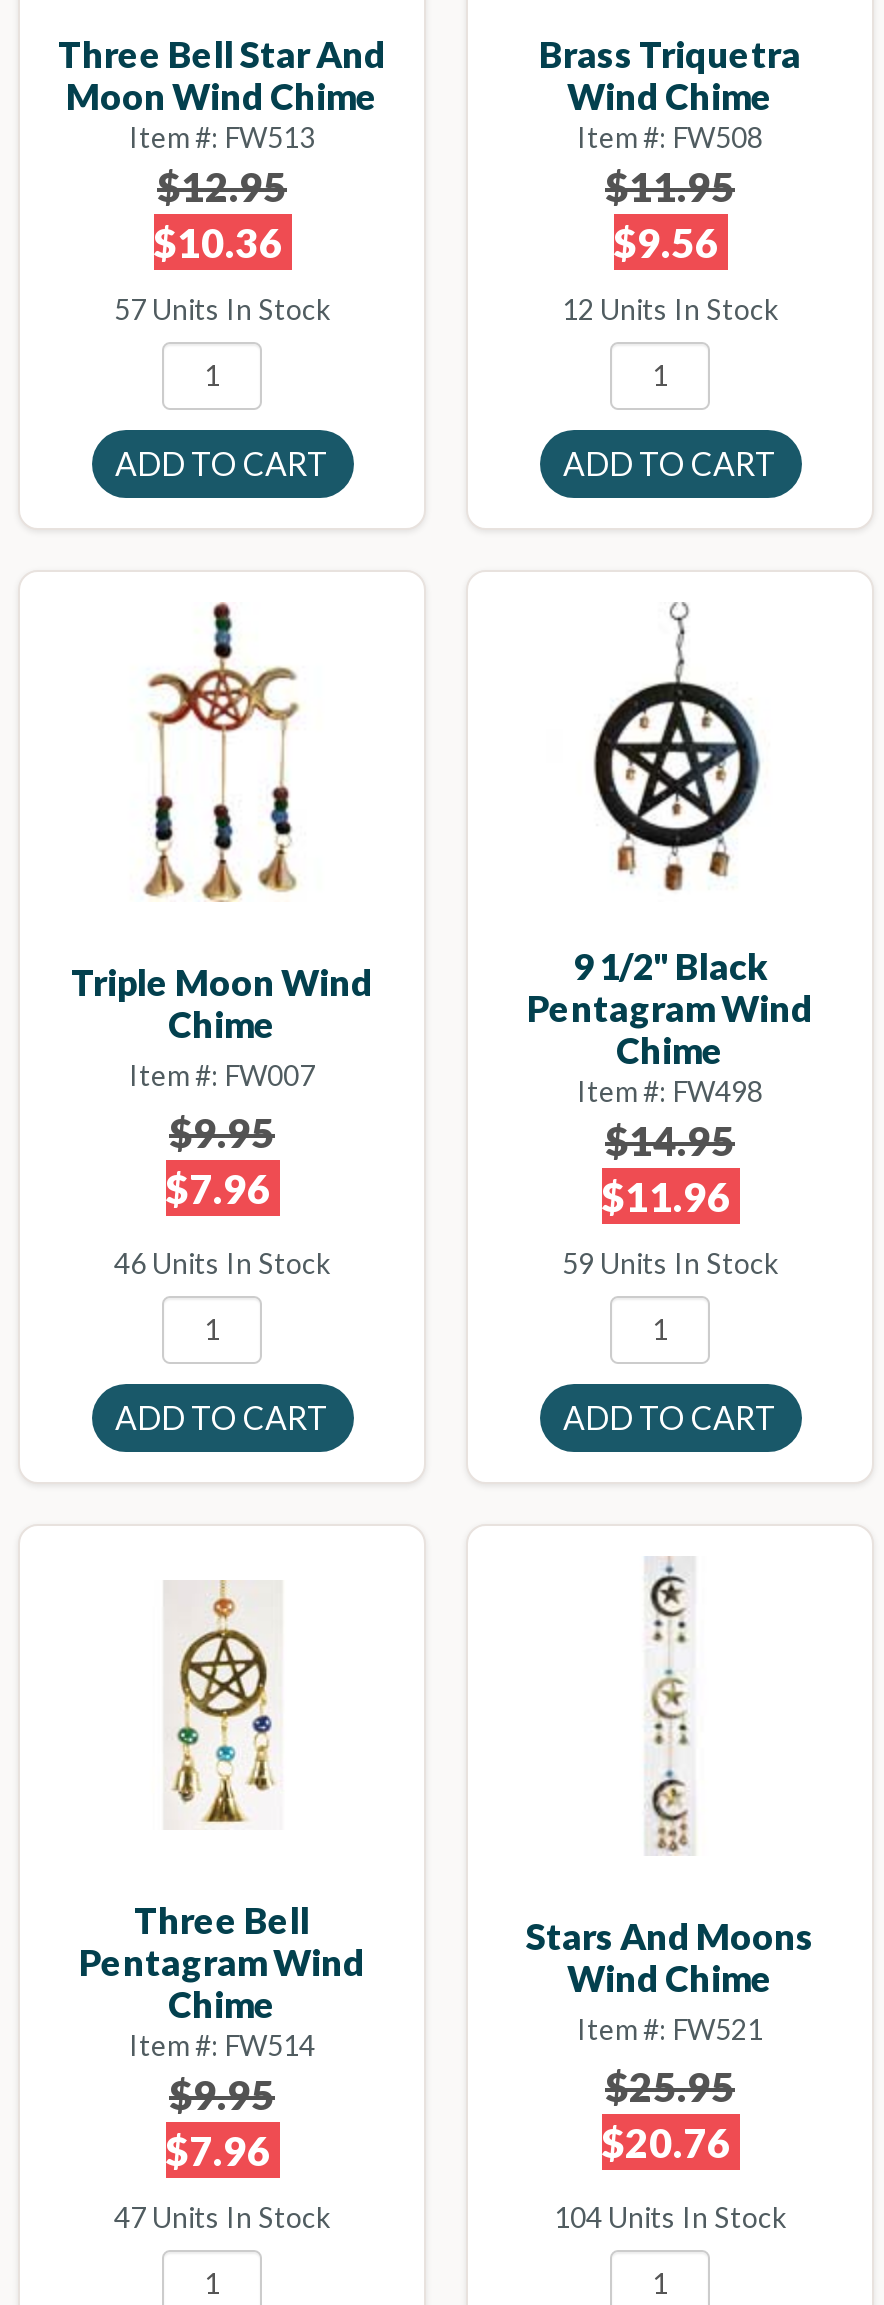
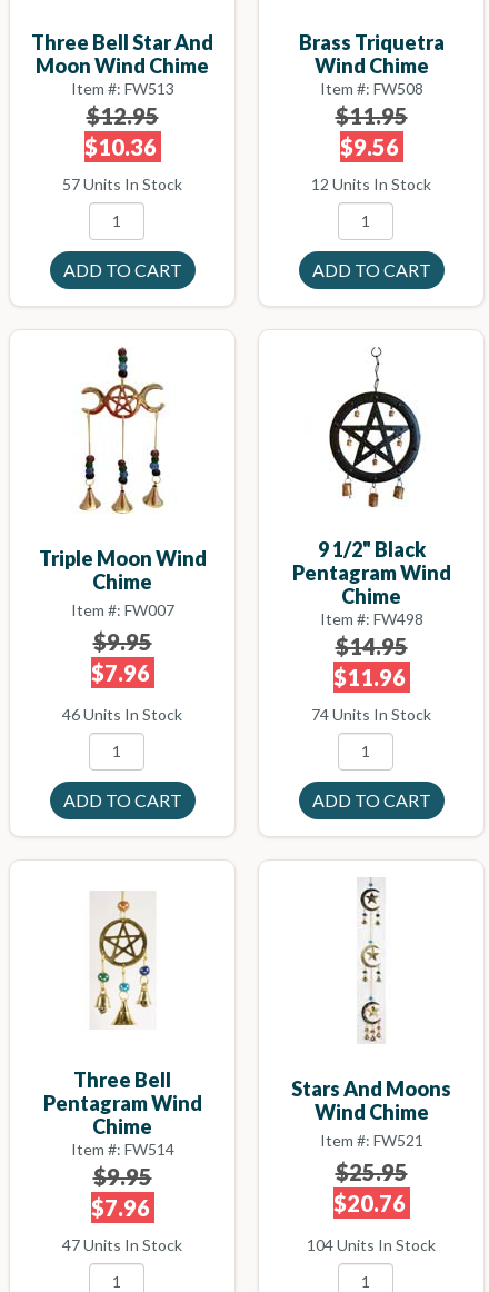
[562,1246,778,1280] 59 Units In Stock -> [311,705,431,724] 74 Units In Stock

